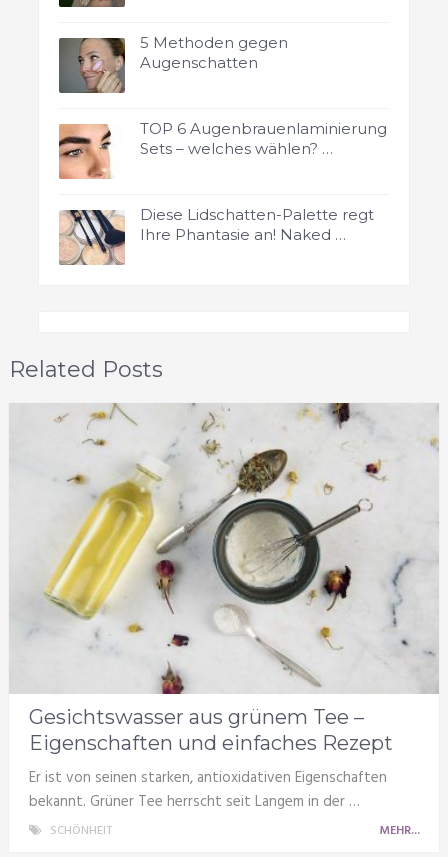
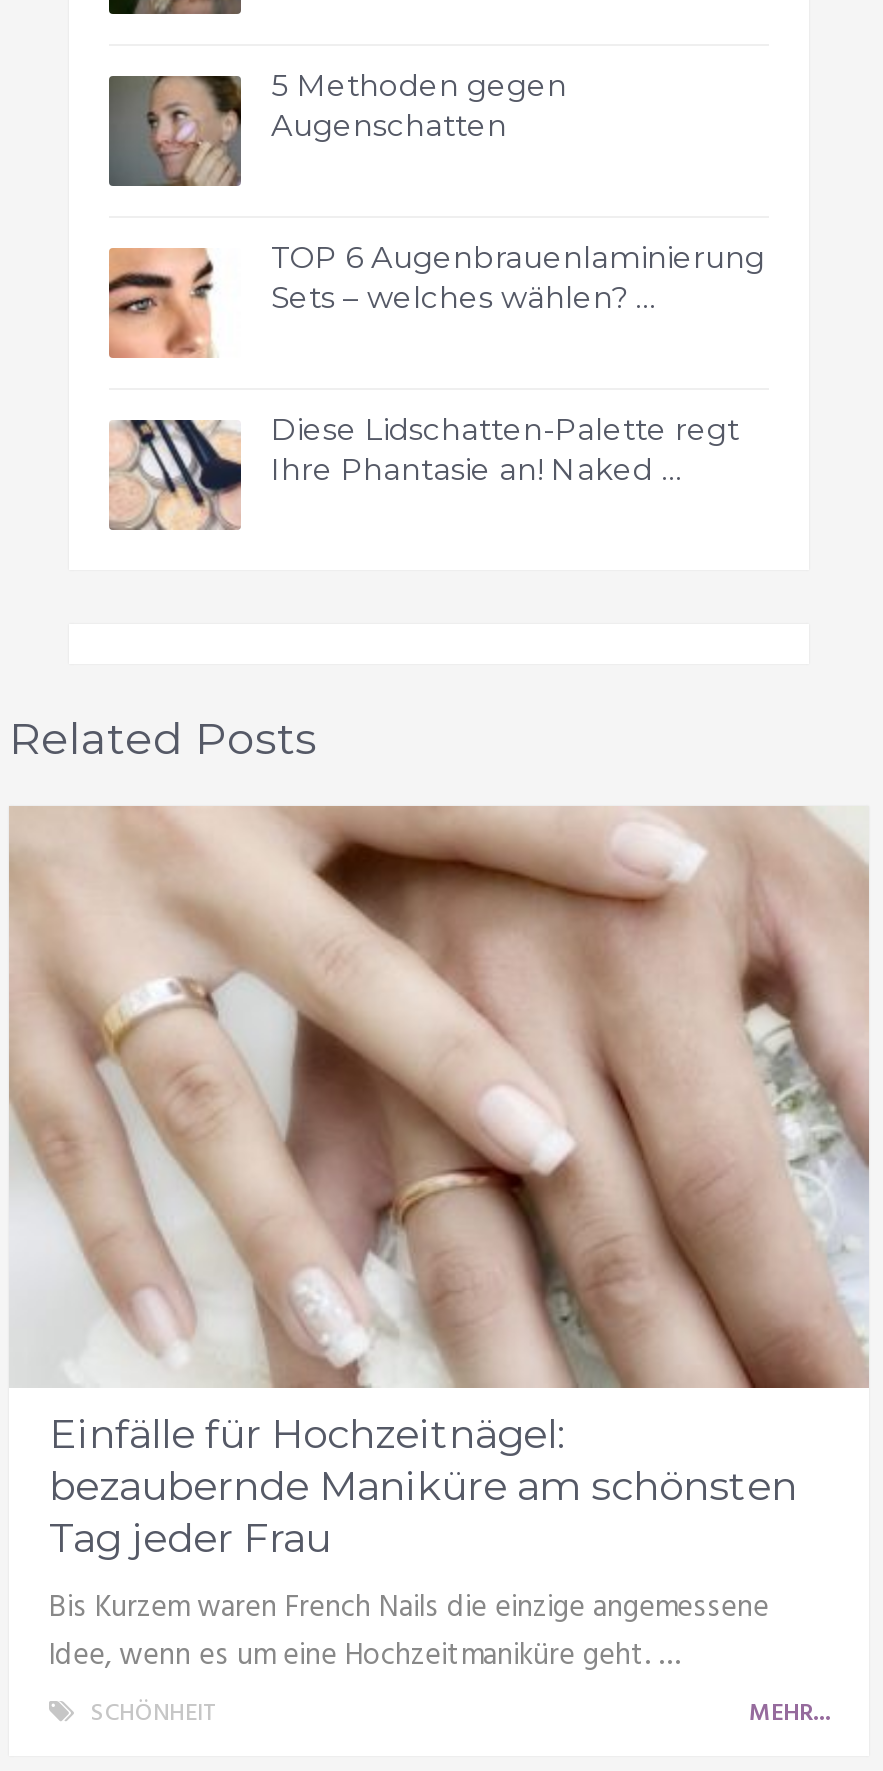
[10,402,438,755] [image] | Gesichtswasser aus grünem Tee – | Eigenschaften und einfaches Rezept -> [9,806,869,1562] [image] | Einfälle für Hochzeitnägel: | bezaubernde Maniküre am schönsten | Tag jeder Frau
[29,766,387,814] Er ist von seinen starken, antioxidativen Eigenschaften | bekannt. Grüner Tee herrscht seit Langem in der … -> [49,1584,769,1680] Bis Kurzem waren French Nails die einzige angemessene | Idee, wenn es um eine Hochzeitmaniküre geht. …

